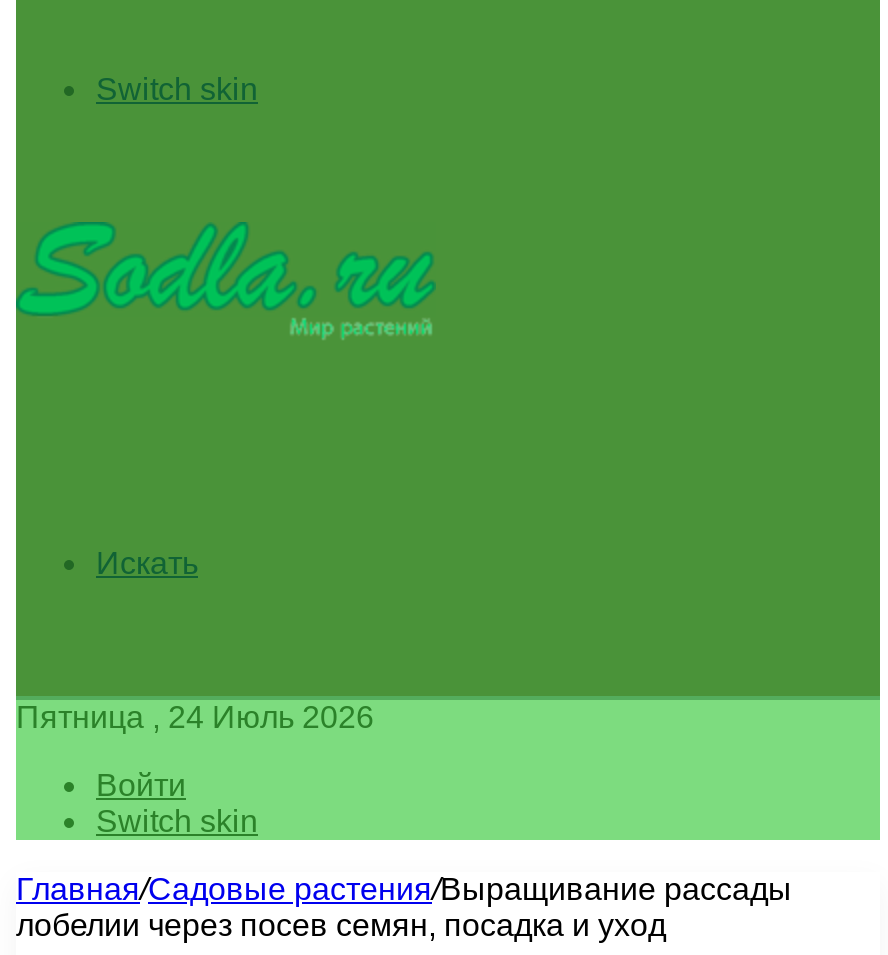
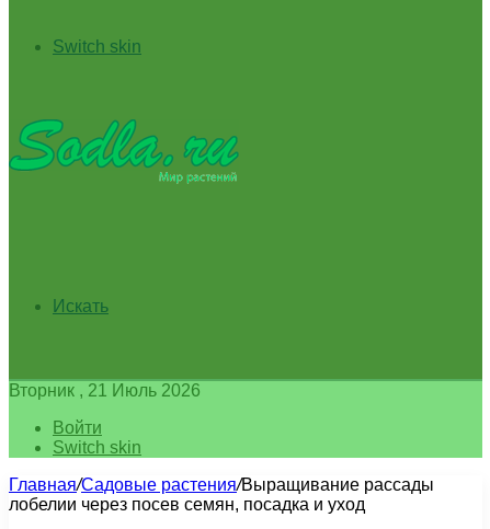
[16,700,374,734] Пятница , 24 Июль 2026 -> [9,381,201,400] Вторник , 21 Июль 2026

